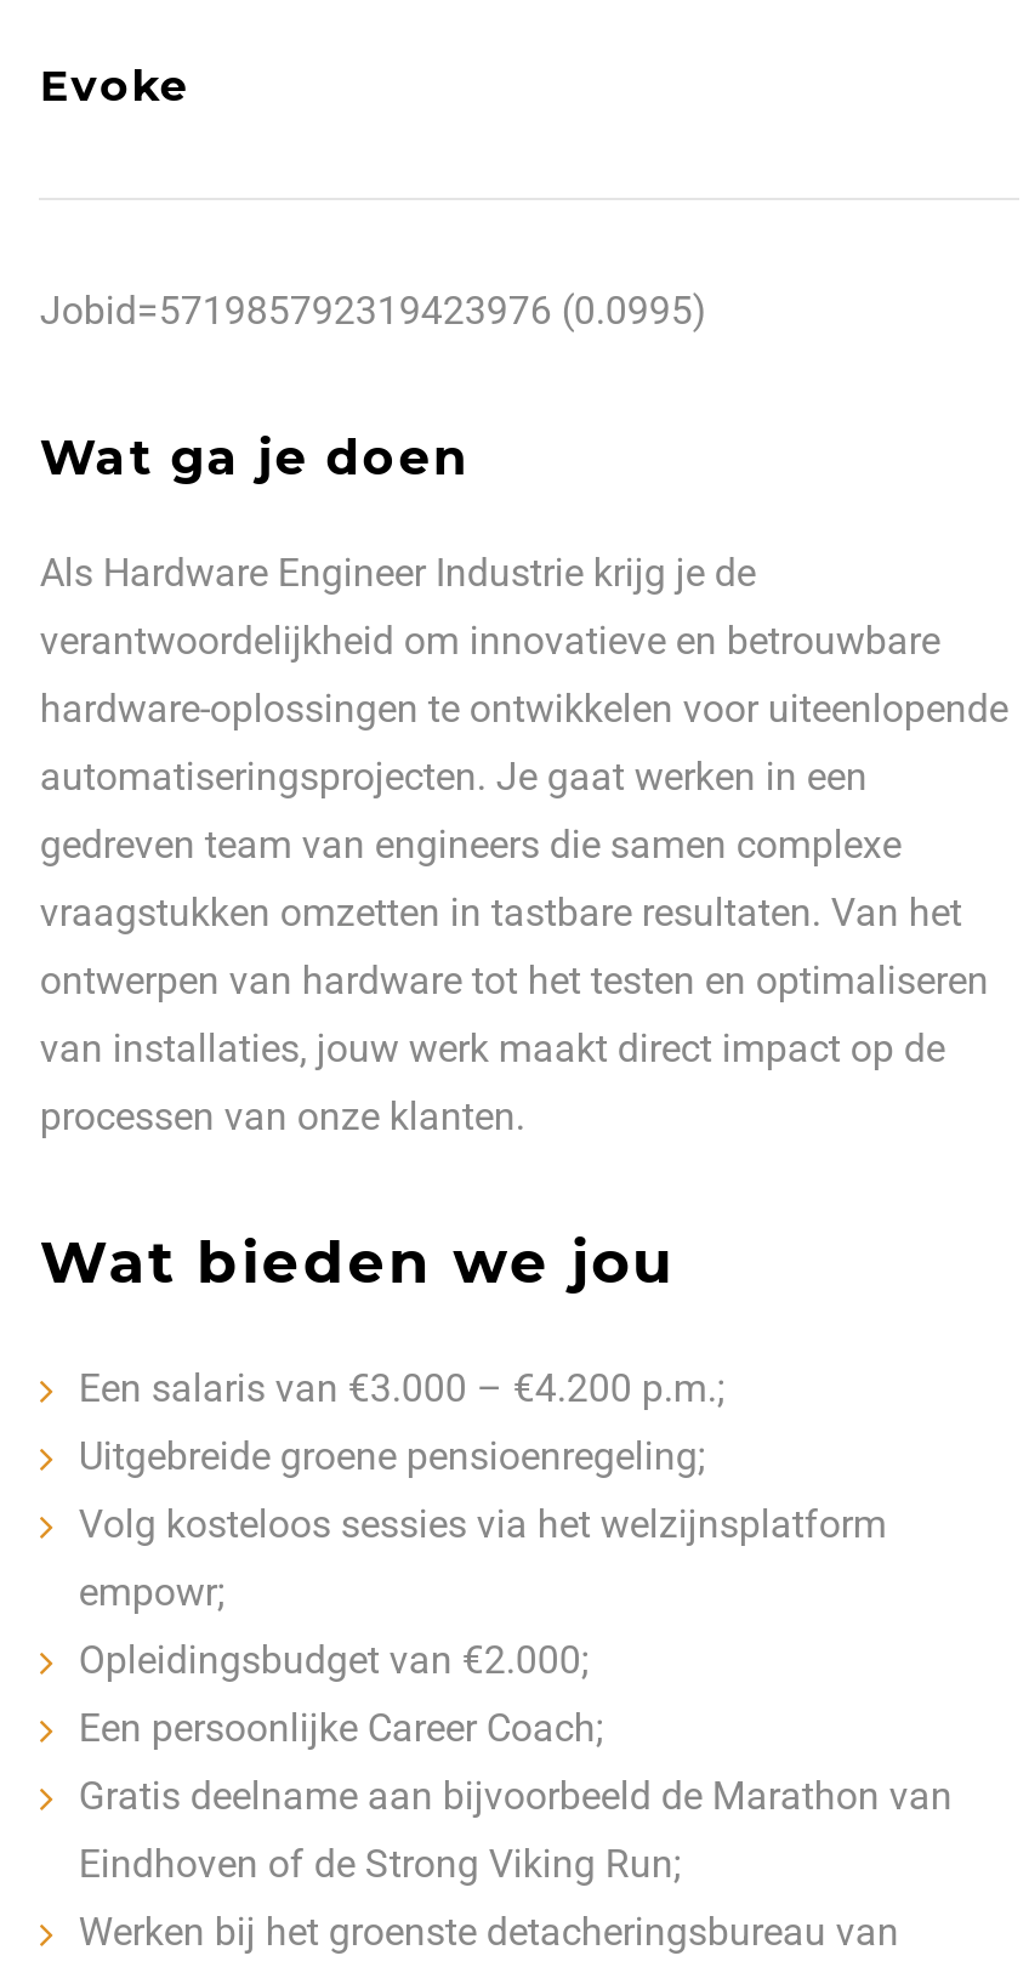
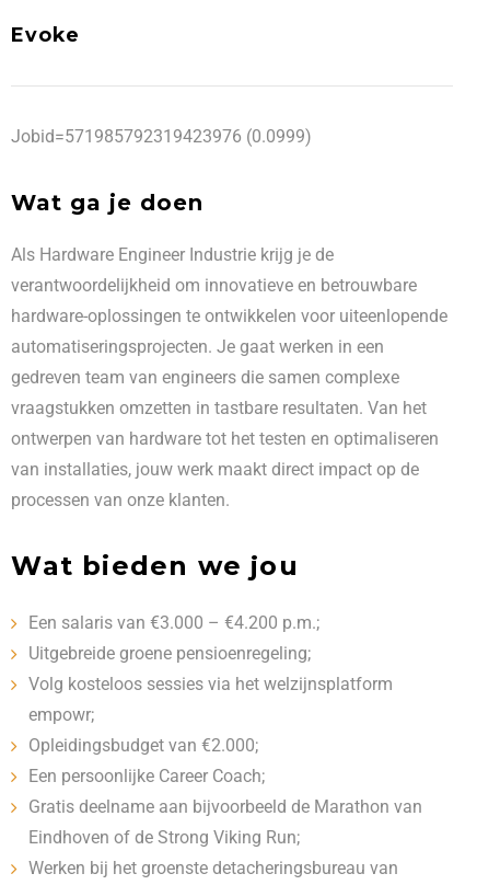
[40,288,707,334] Jobid=571985792319423976 (0.0995) -> [11,126,312,147] Jobid=571985792319423976 (0.0999)

